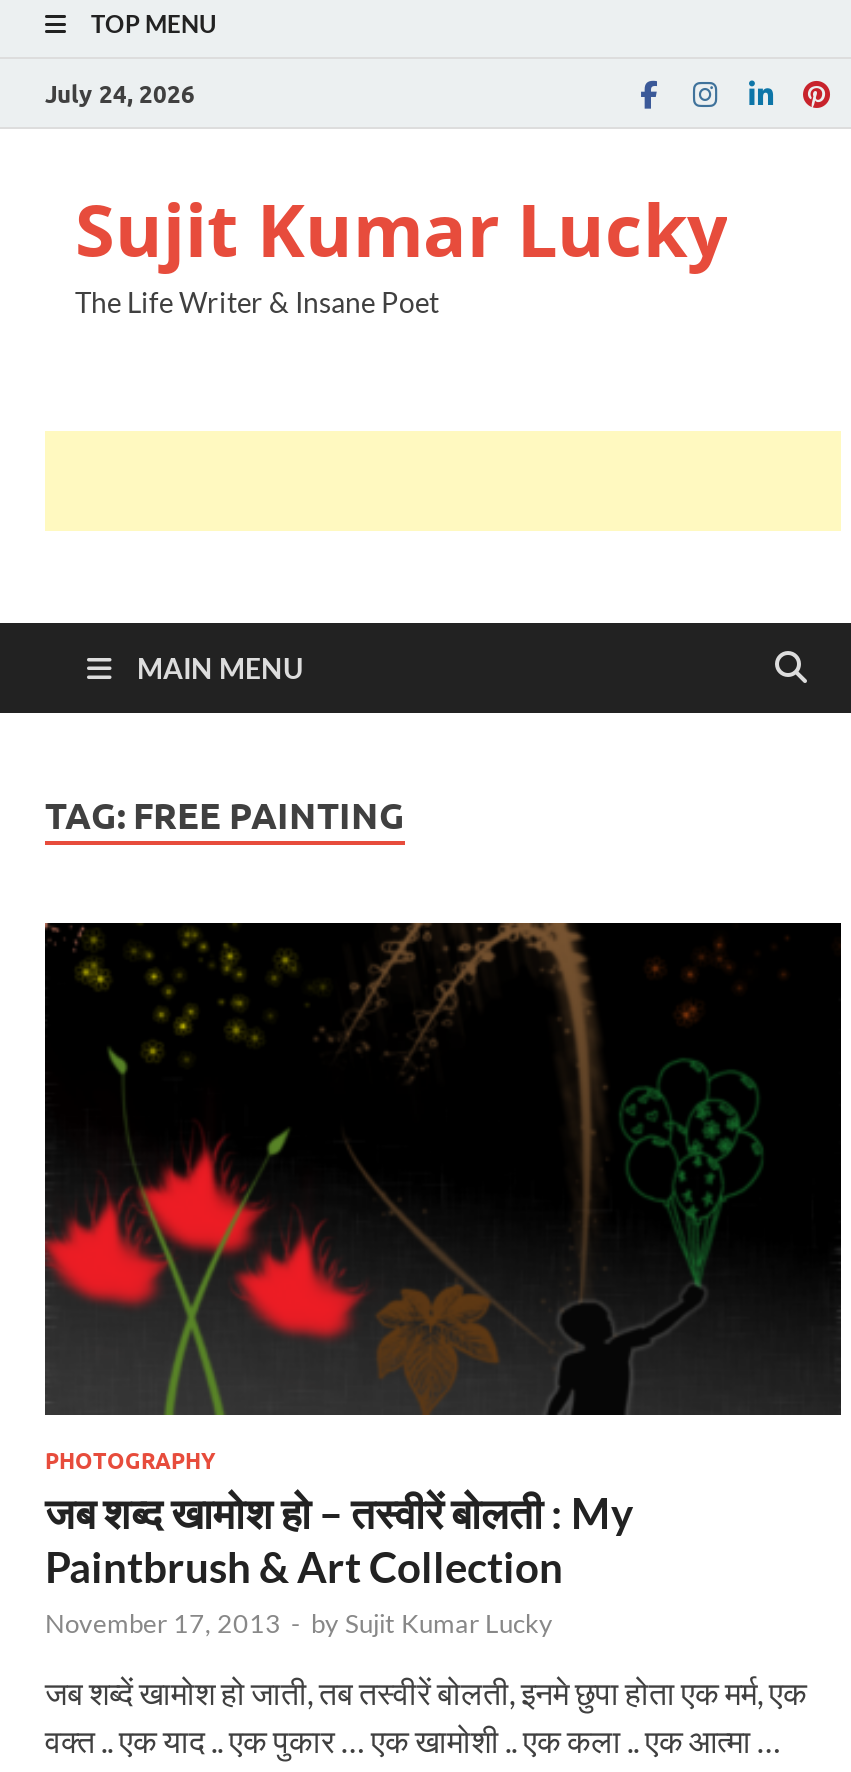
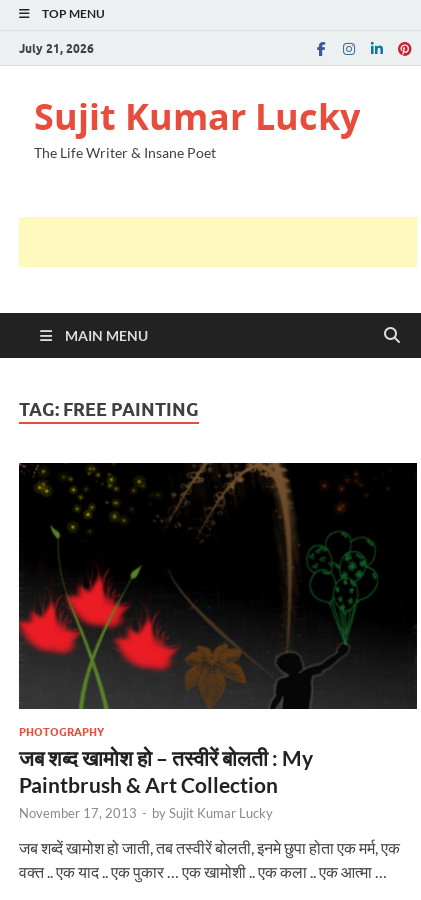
[45,78,195,108] July 24, 2026 -> [19,40,94,55] July 21, 2026

